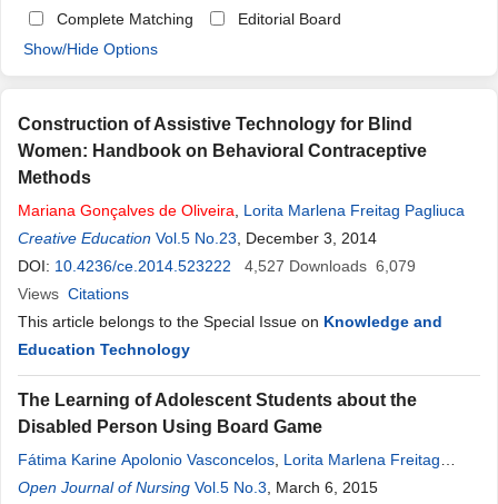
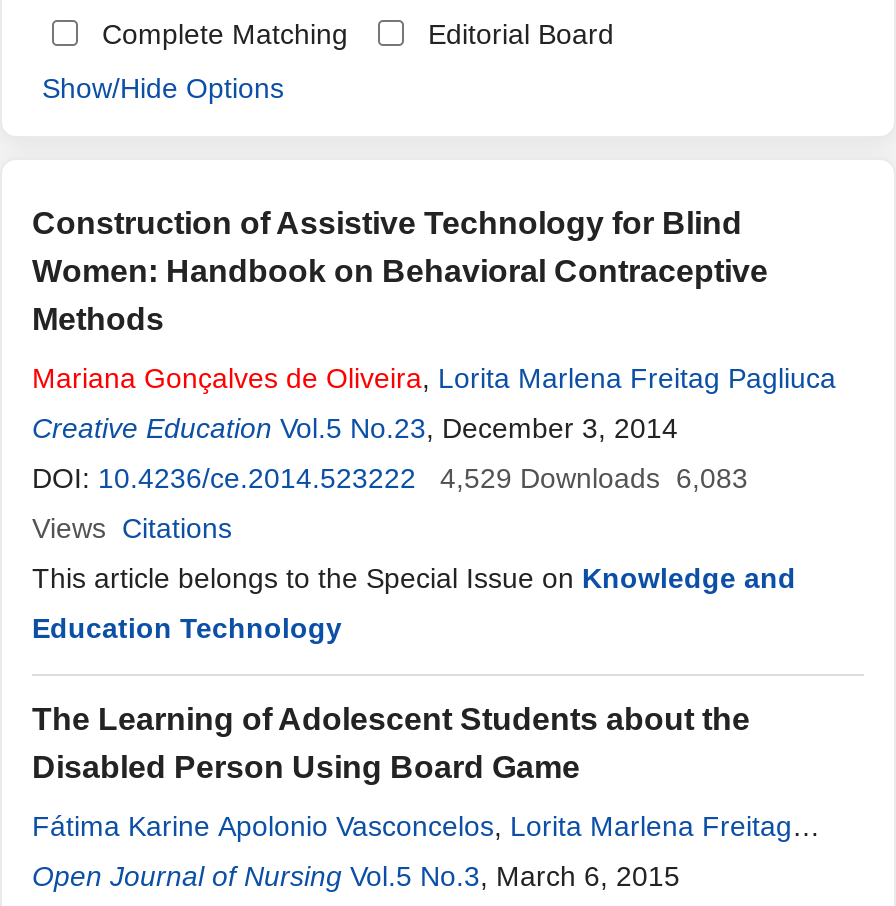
[18,257,416,275] DOI: 10.4236/ce.2014.523222 4,527 Downloads 6,079 -> [32,462,748,494] DOI: 10.4236/ce.2014.523222 4,529 Downloads 6,083

